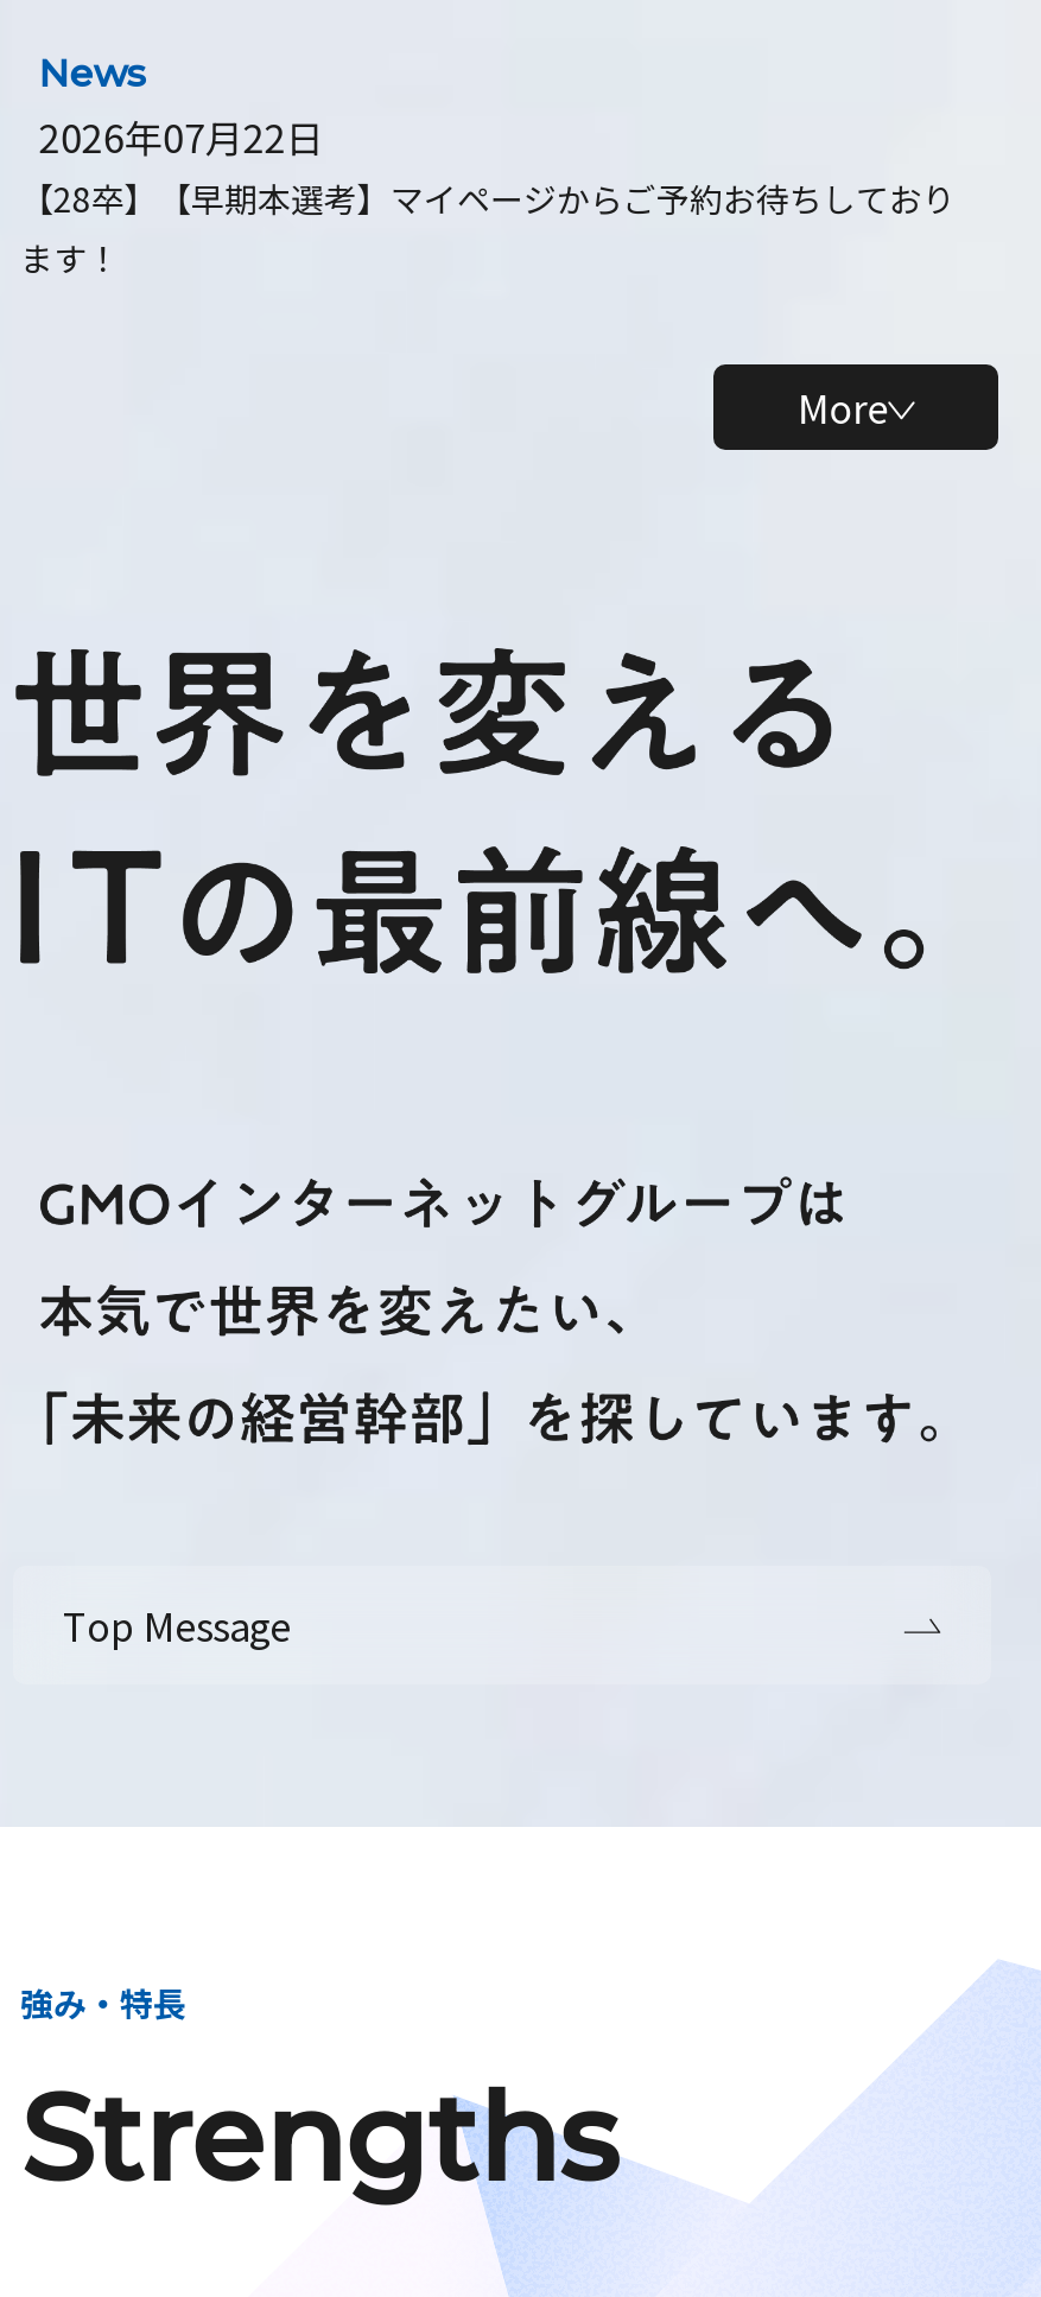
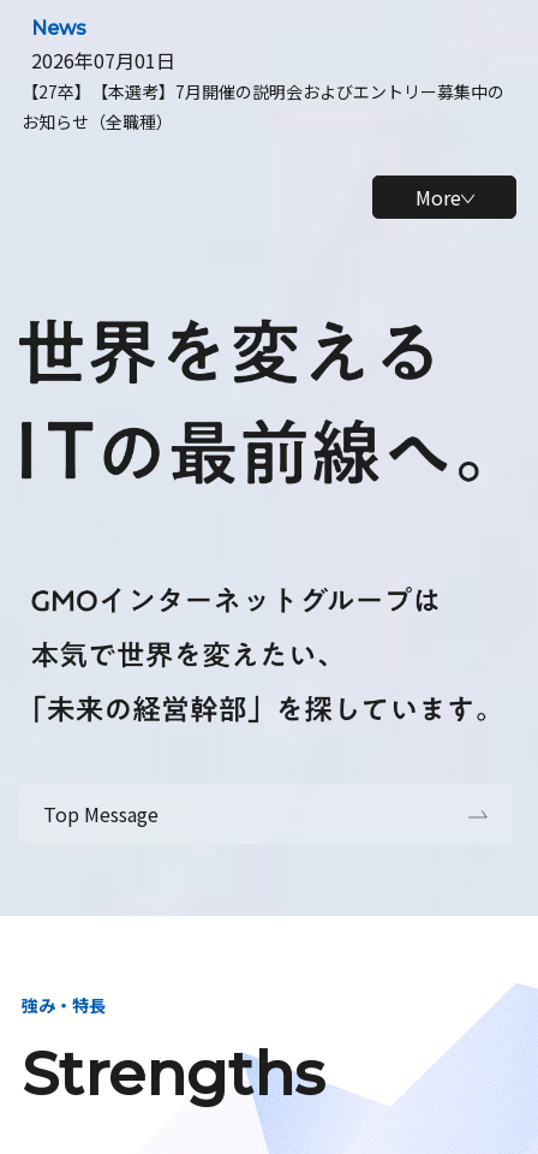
[20,108,955,281] 2026年07月22日 | 【28卒】【早期本選考】マイページからご予約お待ちしており | ます！ -> [21,46,504,133] 2026年07月01日 | 【27卒】【本選考】7月開催の説明会およびエントリー募集中の | お知らせ（全職種）

